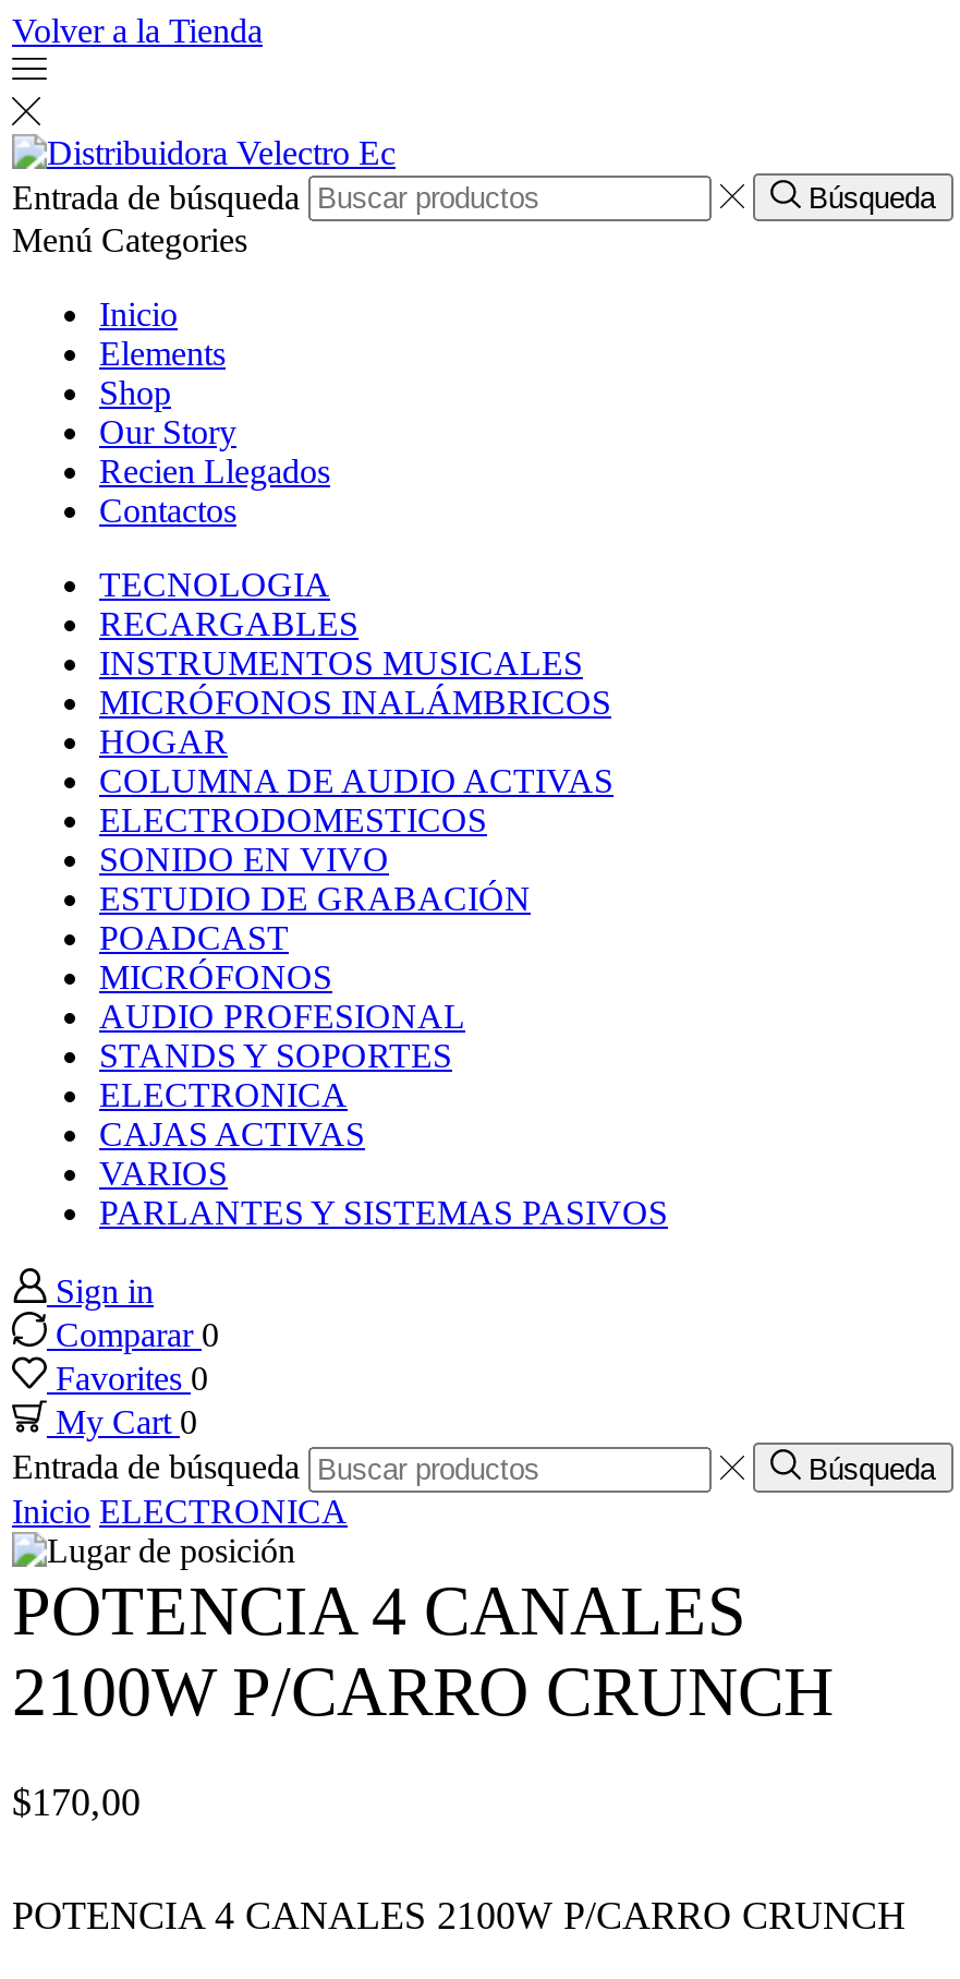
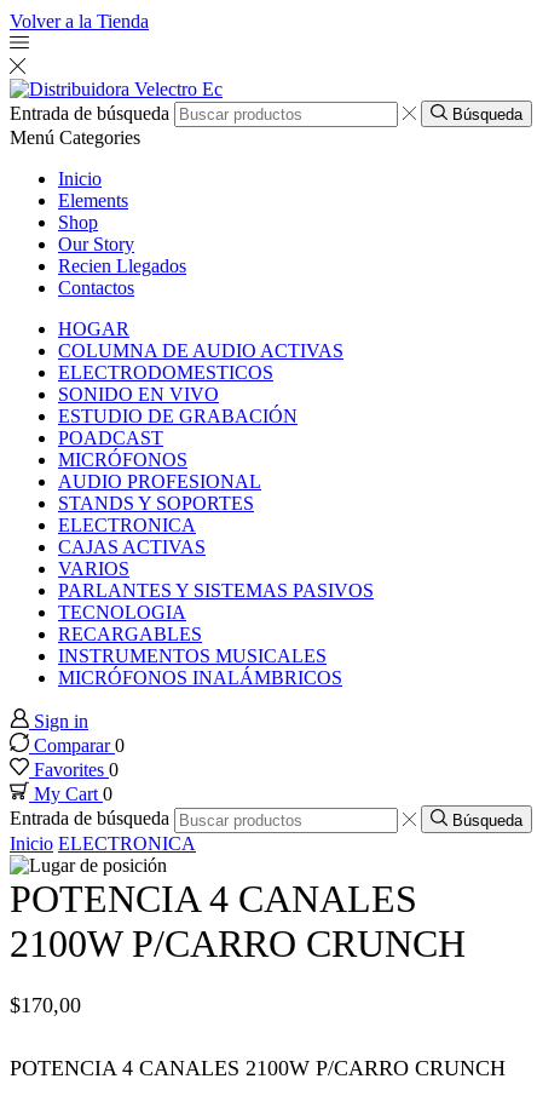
moved [99,567,611,722] -> [58,602,342,688]: TECNOLOGIA | RECARGABLES | INSTRUMENTOS MUSICALES | MICRÓFONOS INALÁMBRICOS
moved [99,724,668,1232] -> [58,319,374,601]: HOGAR | COLUMNA DE AUDIO ACTIVAS | ELECTRODOMESTICOS | ... | VARIOS | PARLANTES Y SISTEMAS PASIVOS

